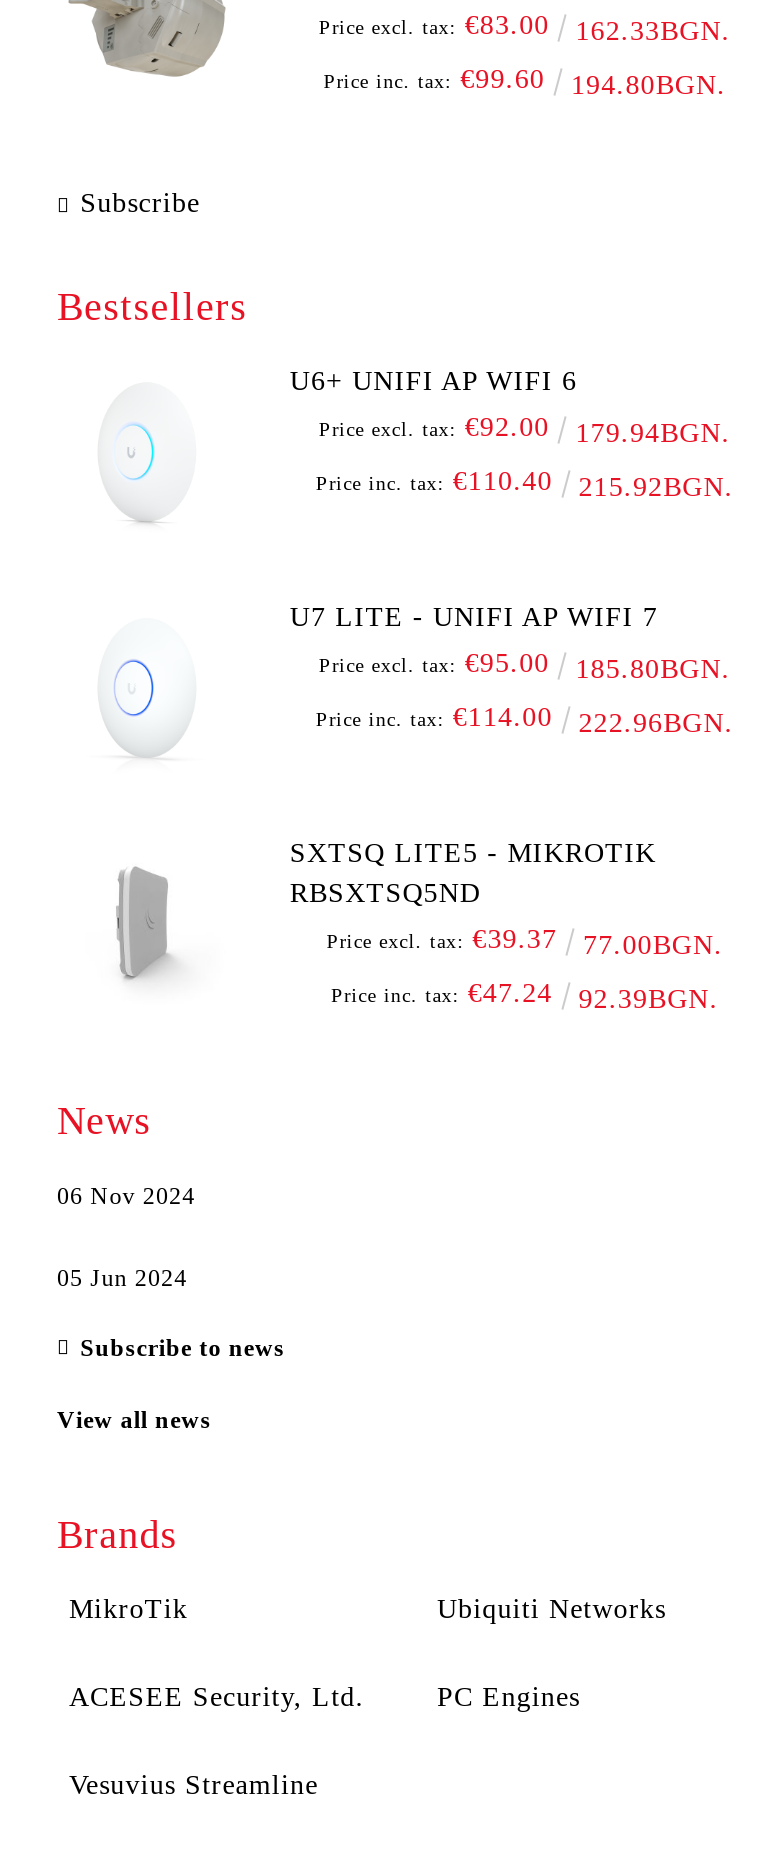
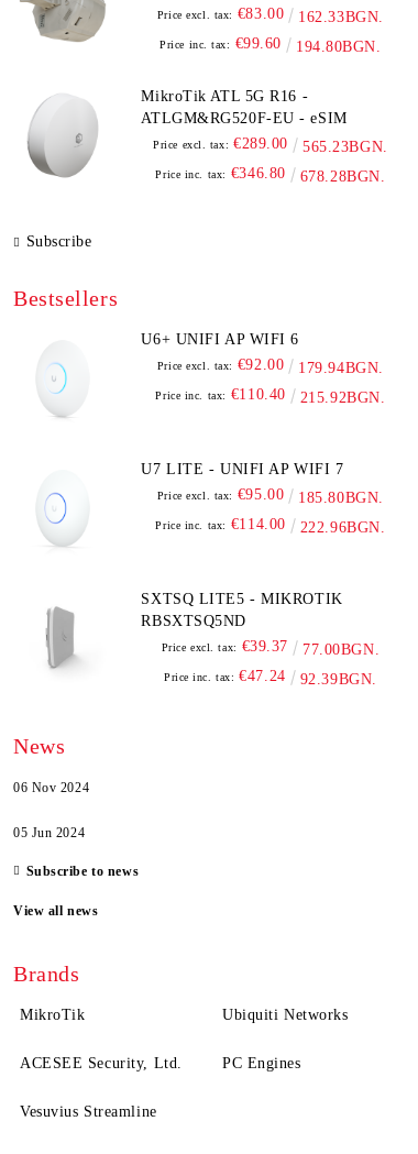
none -> [25,88,388,185] [image] | MikroTik ATL 5G R16 - | ATLGM&RG520F-EU - eSIM | Price excl. tax: €289.00 | 565.23BGN. | Price inc. tax: €346.80 | 678.28BGN.

